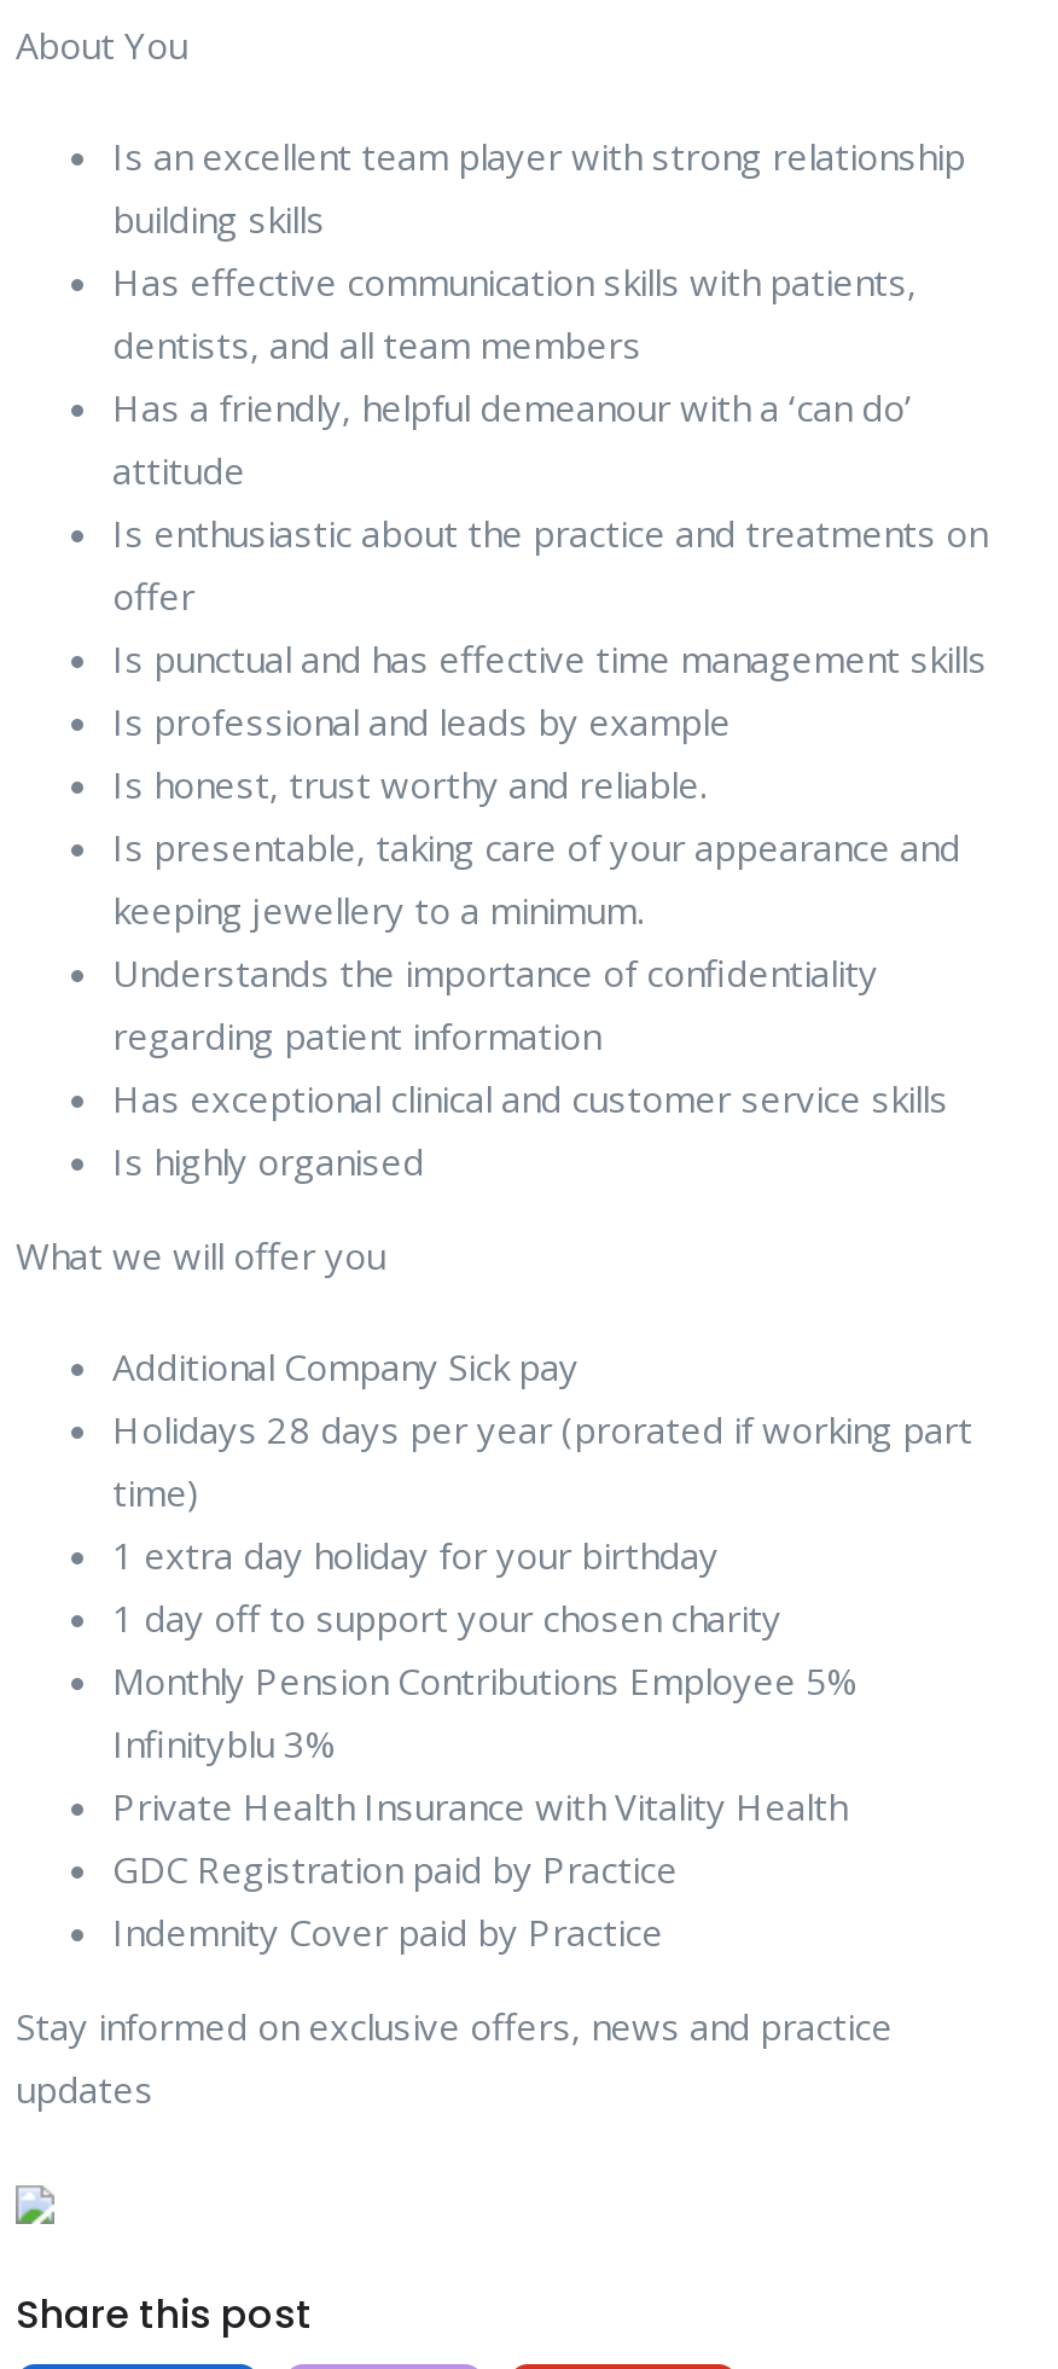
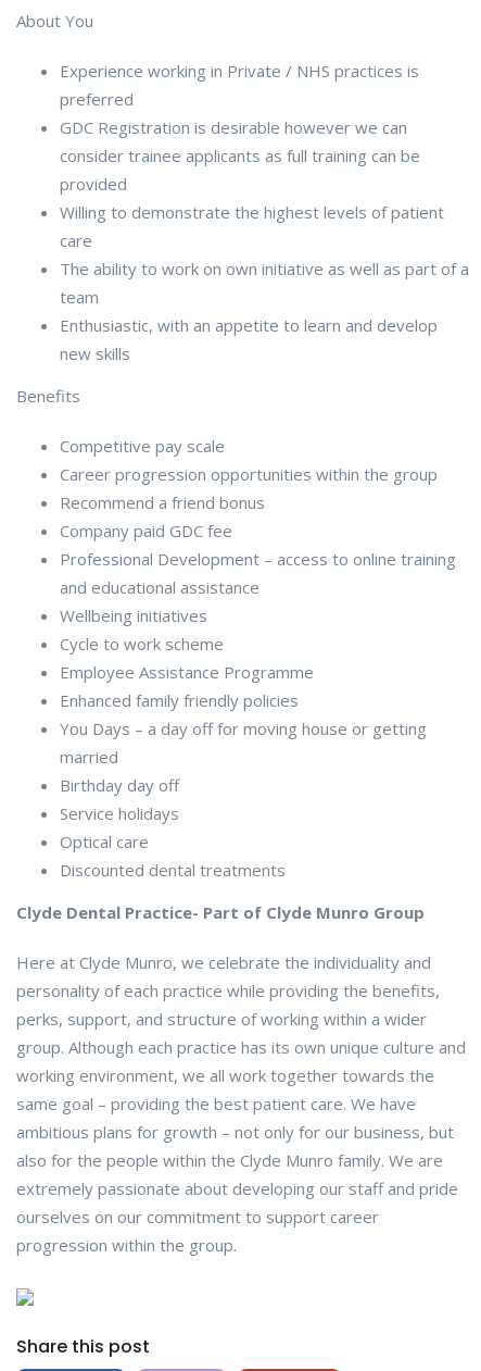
[16,132,987,2113] Is an excellent team player with strong relationship | building skills | Has effective communication skills with patients, | dentists, and all team members | Has a friendly, helpful demeanour with a ‘can do’ | attitude | Is enthusiastic about the practice and treatments on | offer | Is punctual and has effective time management skills | Is professional and leads by example | Is honest, trust worthy and reliable. | Is presentable, taking care of your appearance and | keeping jewellery to a minimum. | Understands the importance of confidentiality | regarding patient information | Has exceptional clinical and customer service skills | Is highly organised | What we will offer you | Additional Company Sick pay | Holidays 28 days per year (prorated if working part | time) | 1 extra day holiday for your birthday | 1 day off to support your chosen charity | Monthly Pension Contributions Employee 5% | Infinityblu 3% | Private Health Insurance with Vitality Health | GDC Registration paid by Practice | Indemnity Cover paid by Practice | Stay informed on exclusive offers, news and practice | updates -> [16,60,469,1256] Experience working in Private / NHS practices is | preferred | GDC Registration is desirable however we can | consider trainee applicants as full training can be | provided | Willing to demonstrate the highest levels of patient | care | The ability to work on own initiative as well as part of a | team | Enthusiastic, with an appetite to learn and develop | new skills | Benefits | Competitive pay scale | Career progression opportunities within the group | Recommend a friend bonus | Company paid GDC fee | Professional Development – access to online training | and educational assistance | Wellbeing initiatives | Cycle to work scheme | Employee Assistance Programme | Enhanced family friendly policies | You Days – a day off for moving house or getting | married | Birthday day off | Service holidays | Optical care | Discounted dental treatments | Clyde Dental Practice- Part of Clyde Munro Group | Here at Clyde Munro, we celebrate the individuality and | personality of each practice while providing the benefits, | perks, support, and structure of working within a wider | group. Although each practice has its own unique culture and | working environment, we all work together towards the | same goal – providing the best patient care. We have | ambitious plans for growth – not only for our business, but | also for the people within the Clyde Munro family. We are | extremely passionate about developing our staff and pride | ourselves on our commitment to support career | progression within the group.

